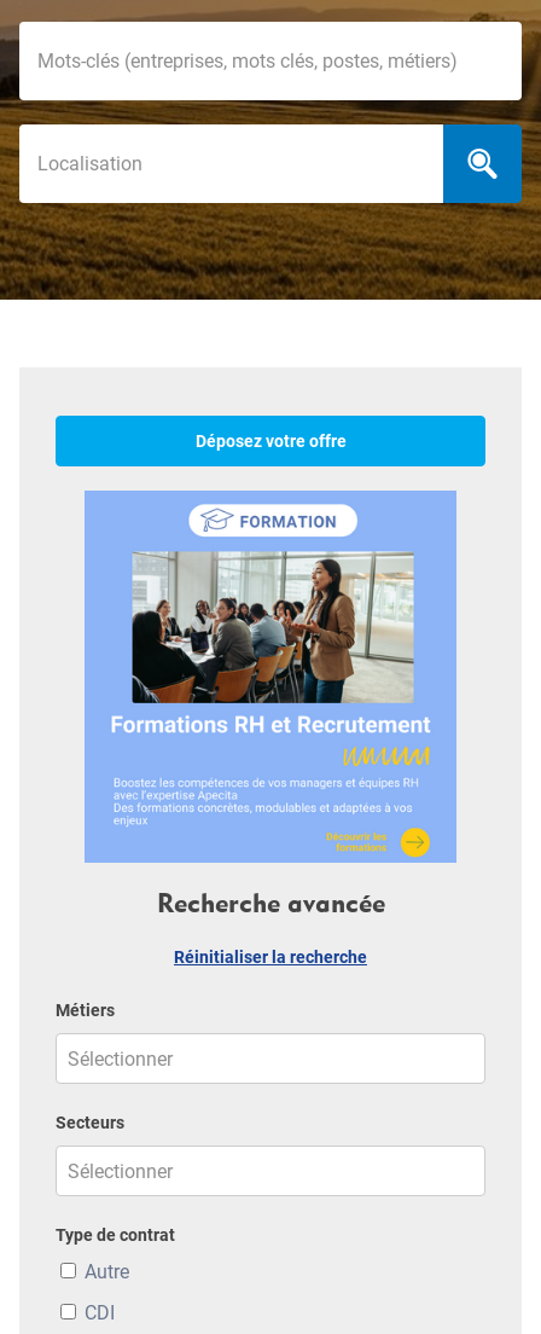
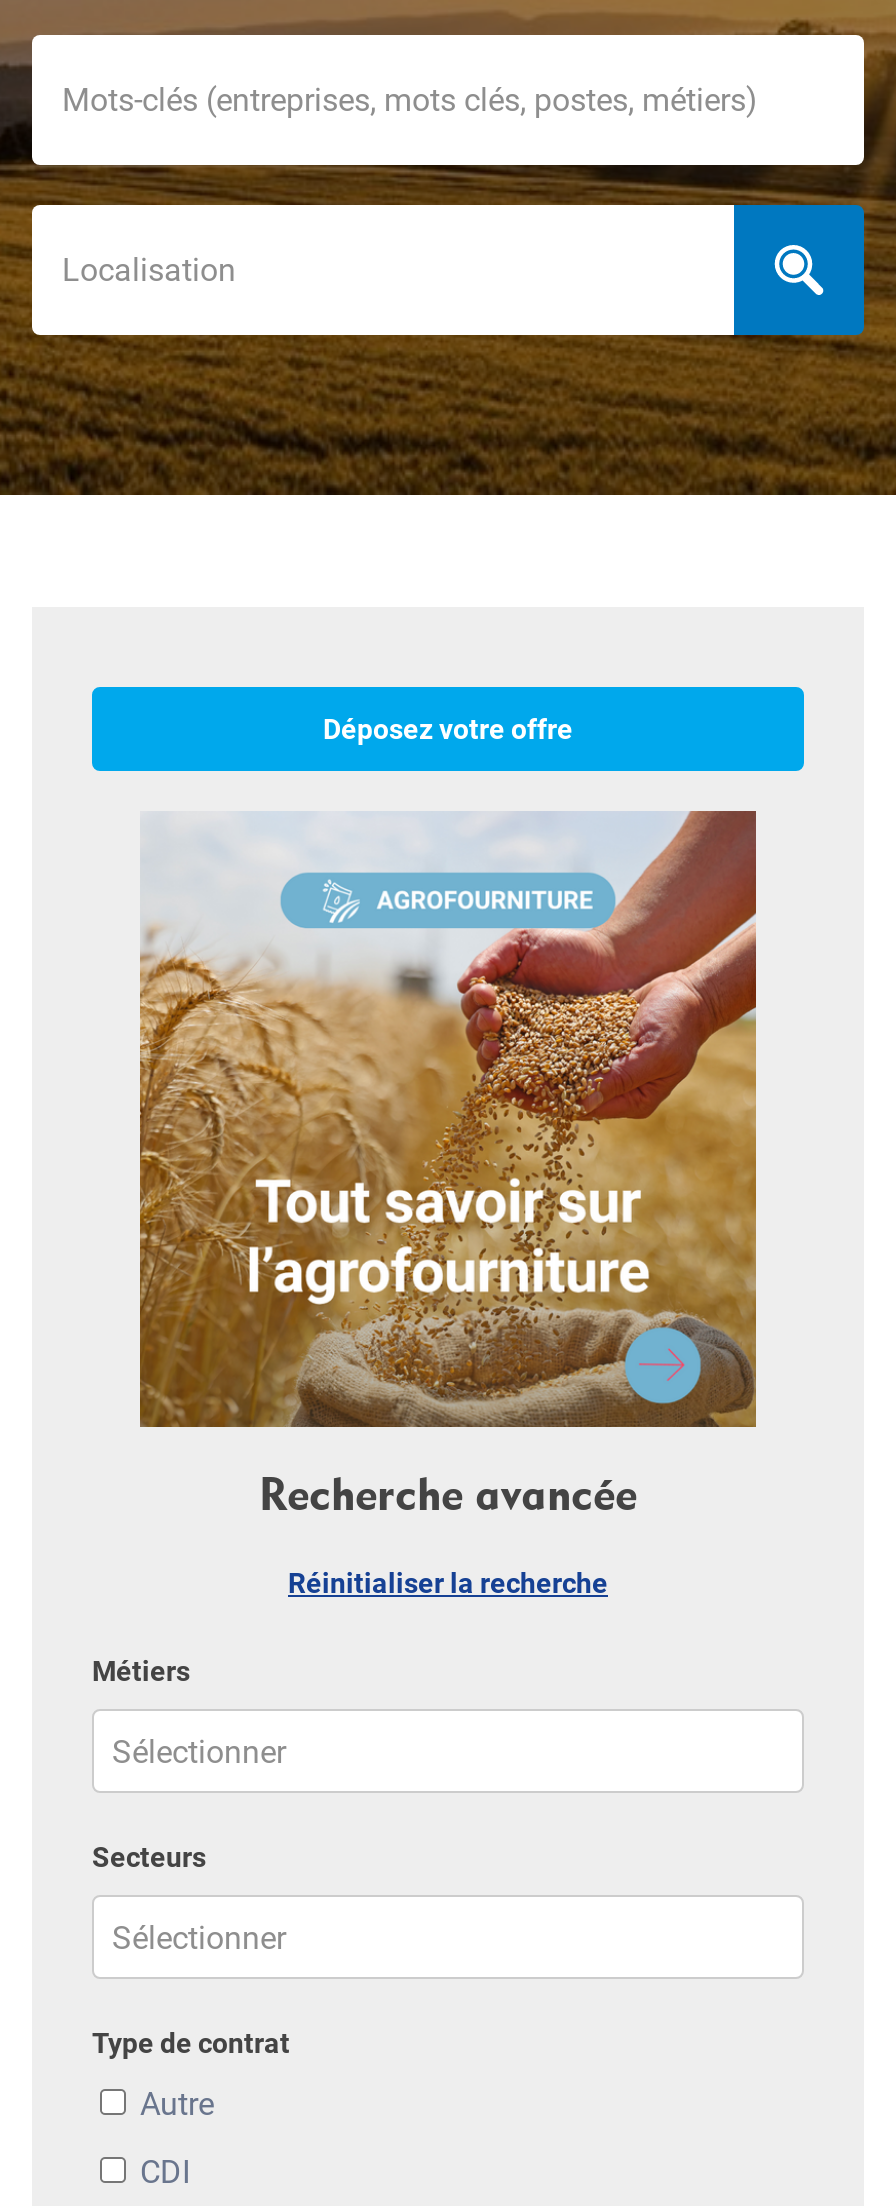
[85,491,456,863] [image] -> [138,809,758,1429] [image]

